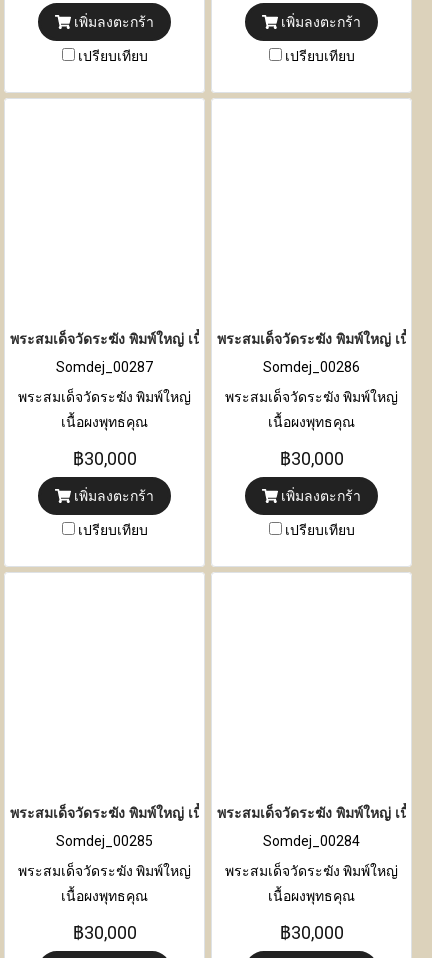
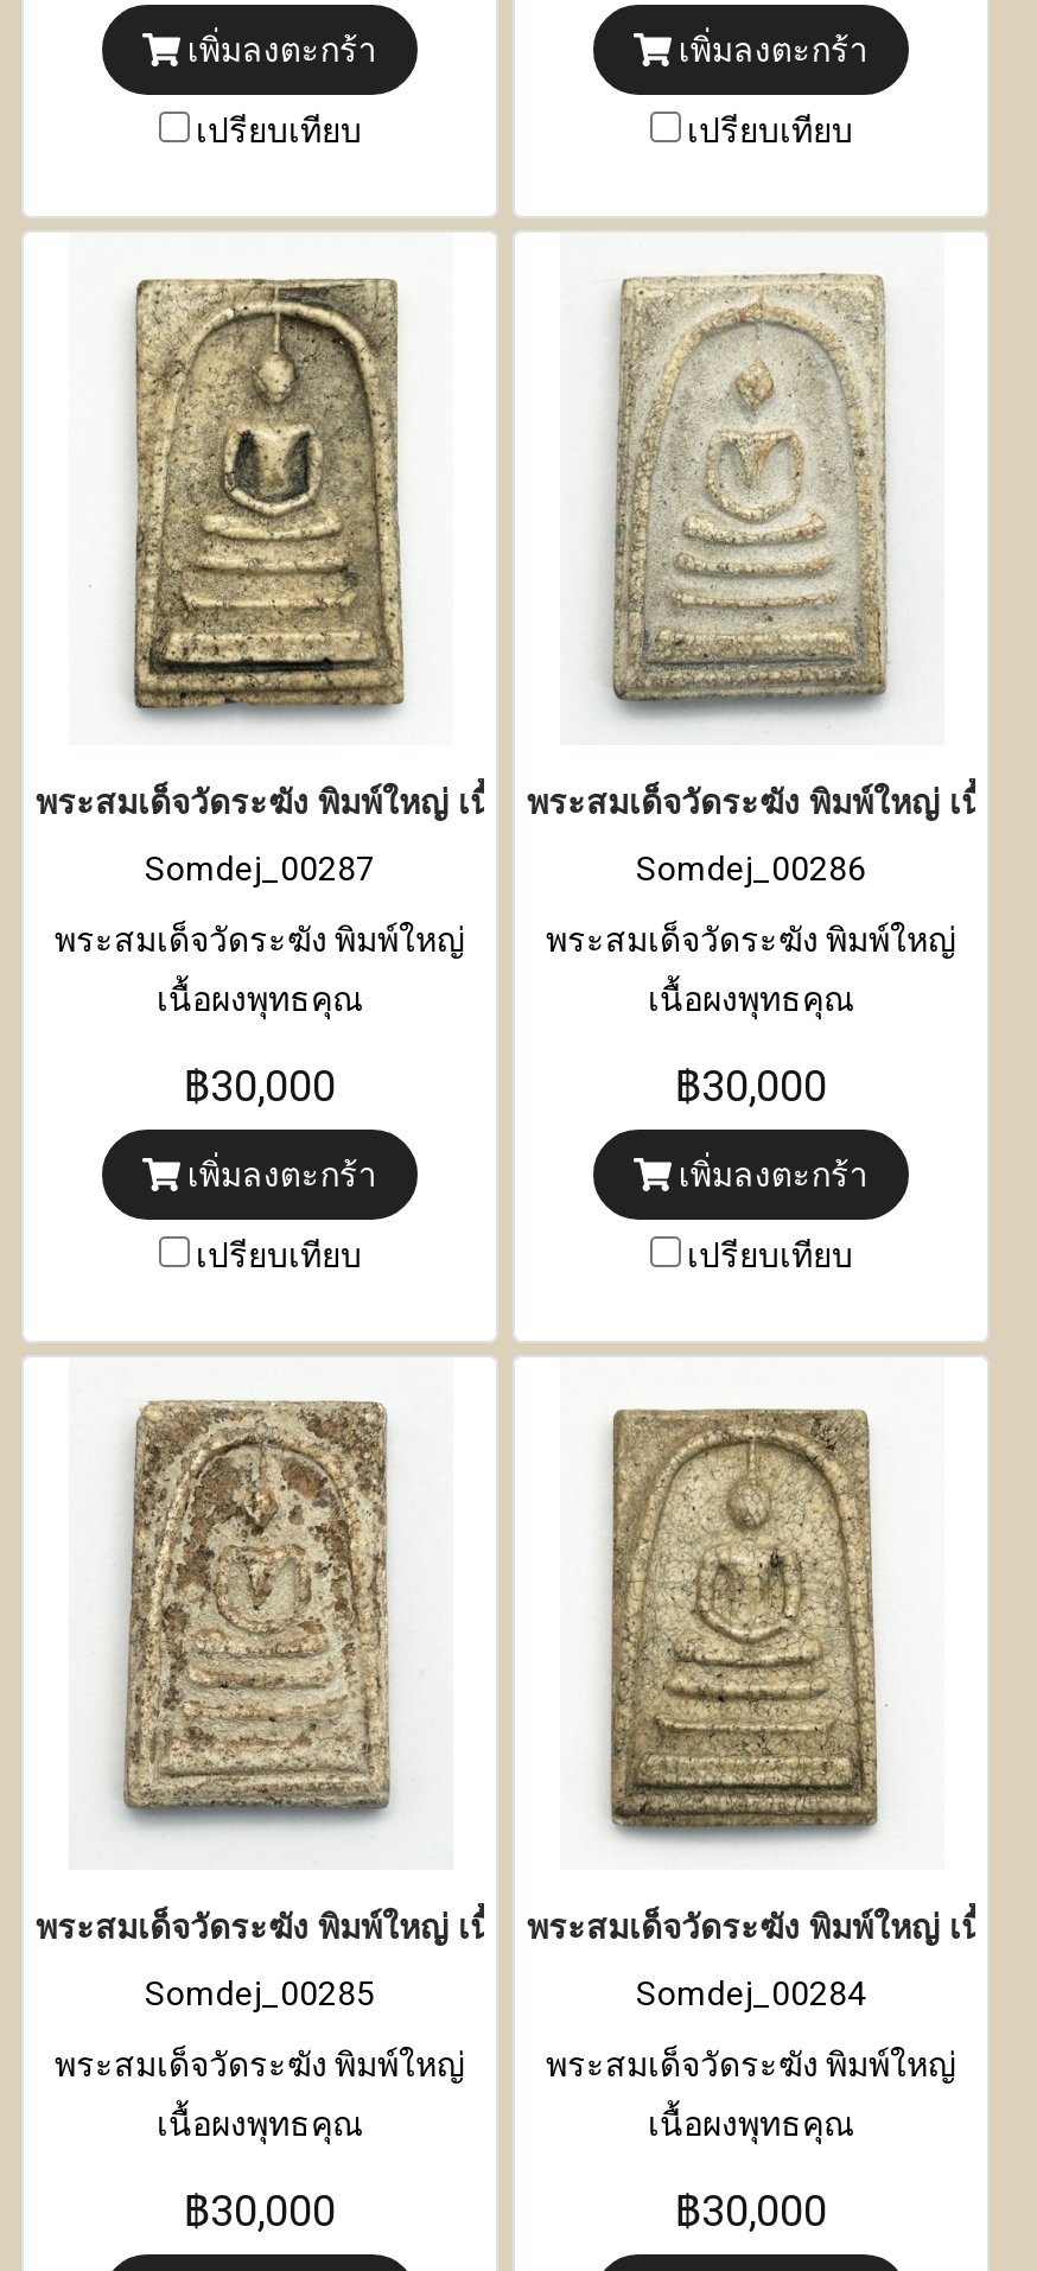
none -> [116,275,408,729] [image]
none -> [589,271,897,729] [image]
none -> [104,1398,401,1839] [image]
none -> [596,1407,888,1849] [image]

